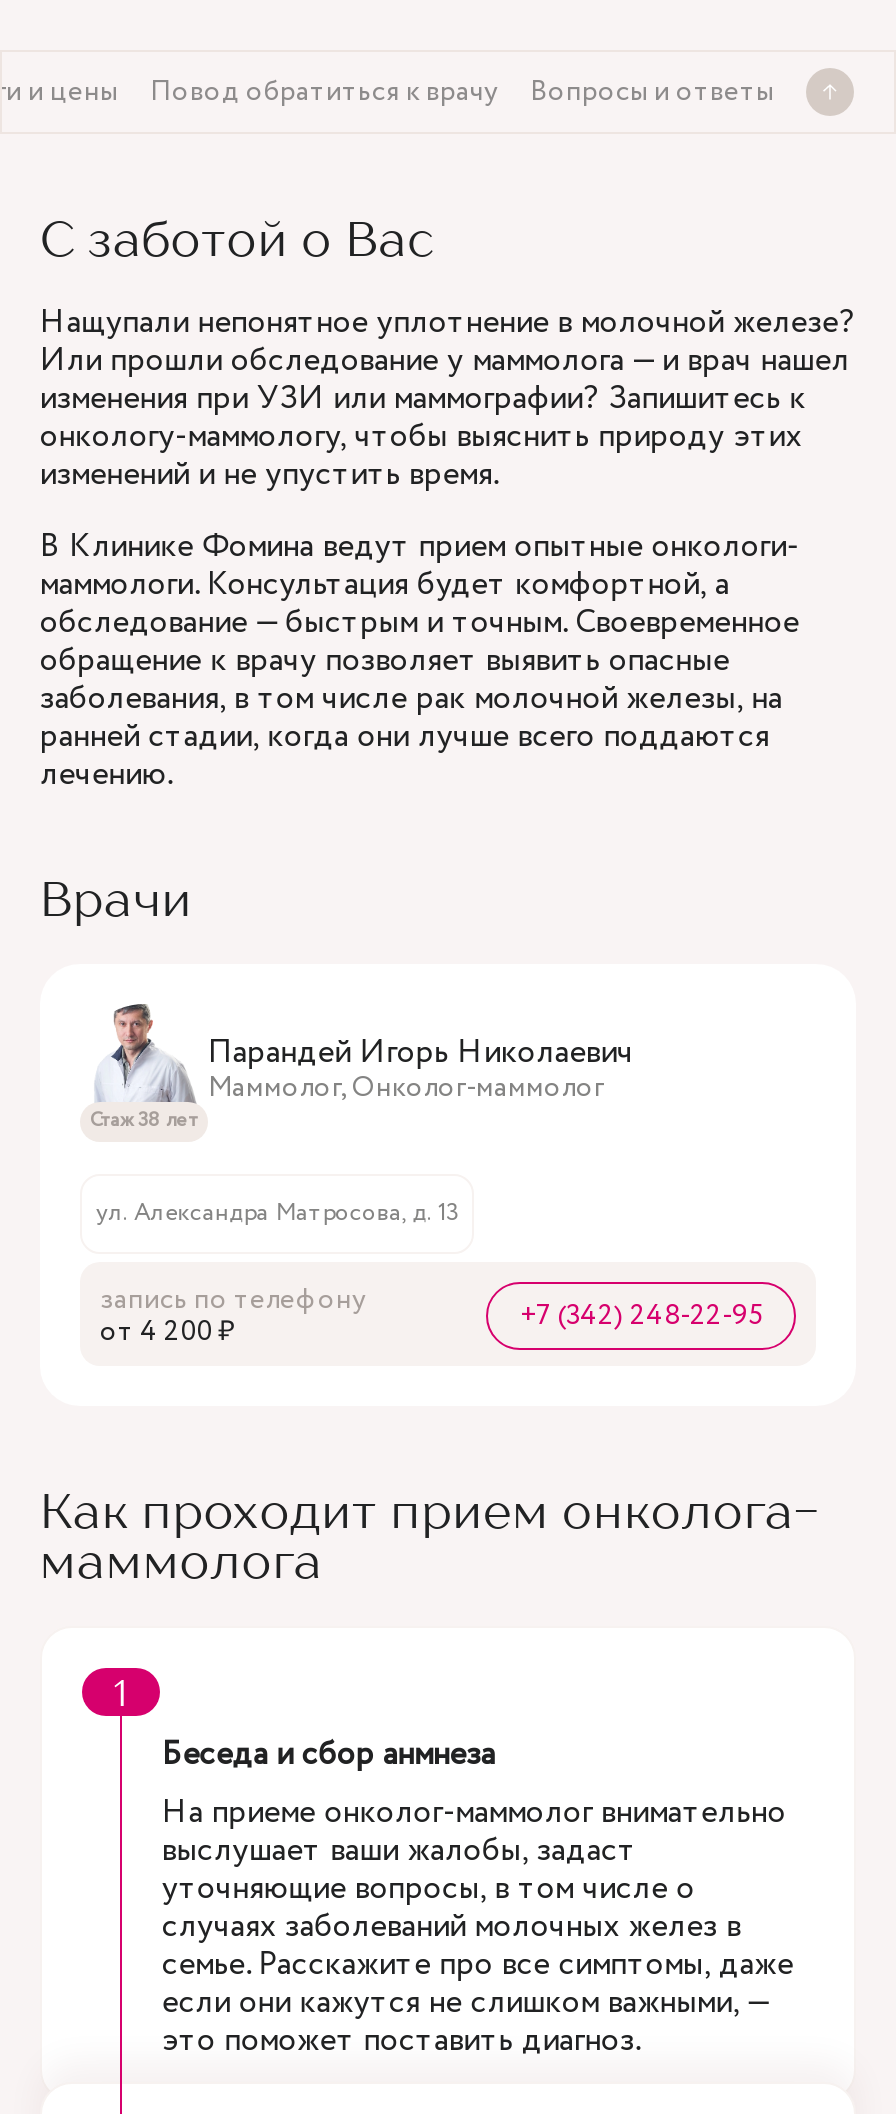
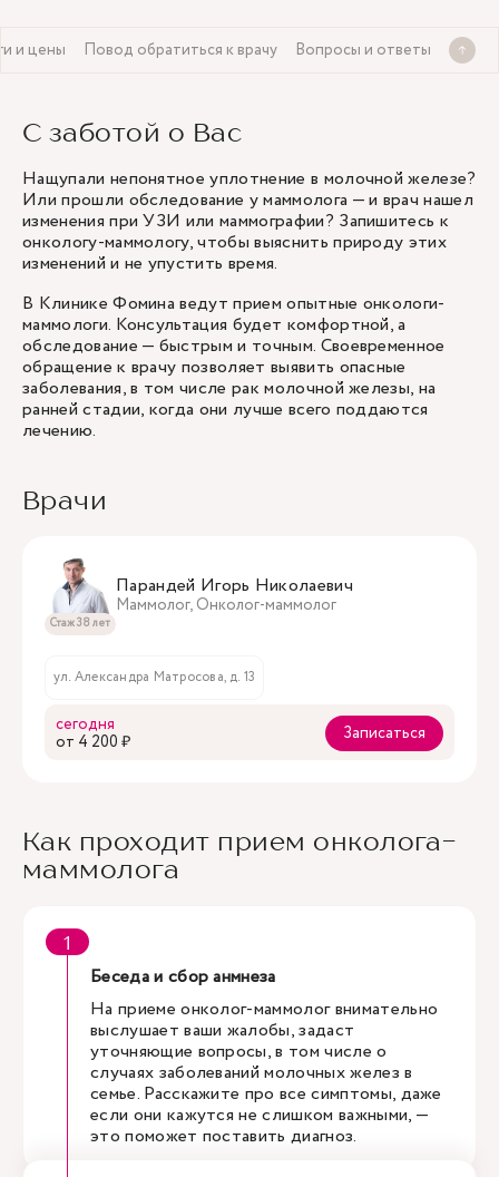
[100,1280,366,1320] запись по телефону -> [56,713,115,736] сегодня
[520,1296,762,1336] +7 (342) 248-22-95 -> [343,722,425,745] Записаться

